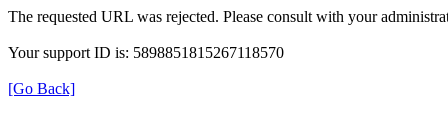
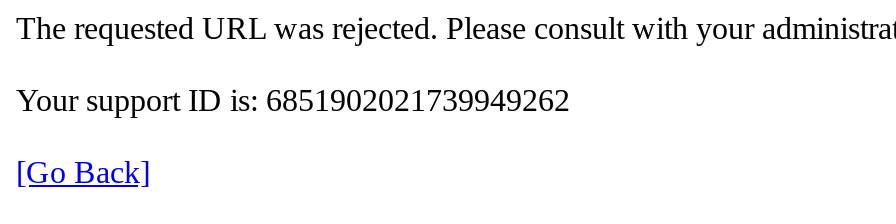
[8,44,284,61] Your support ID is: 5898851815267118570 -> [16,83,570,117] Your support ID is: 6851902021739949262

